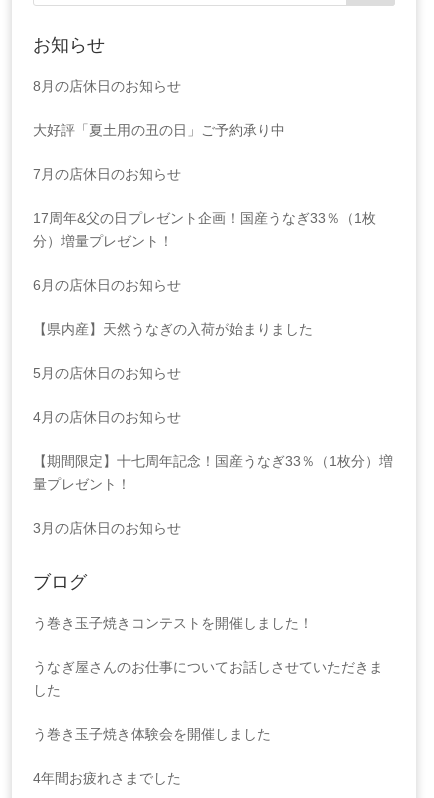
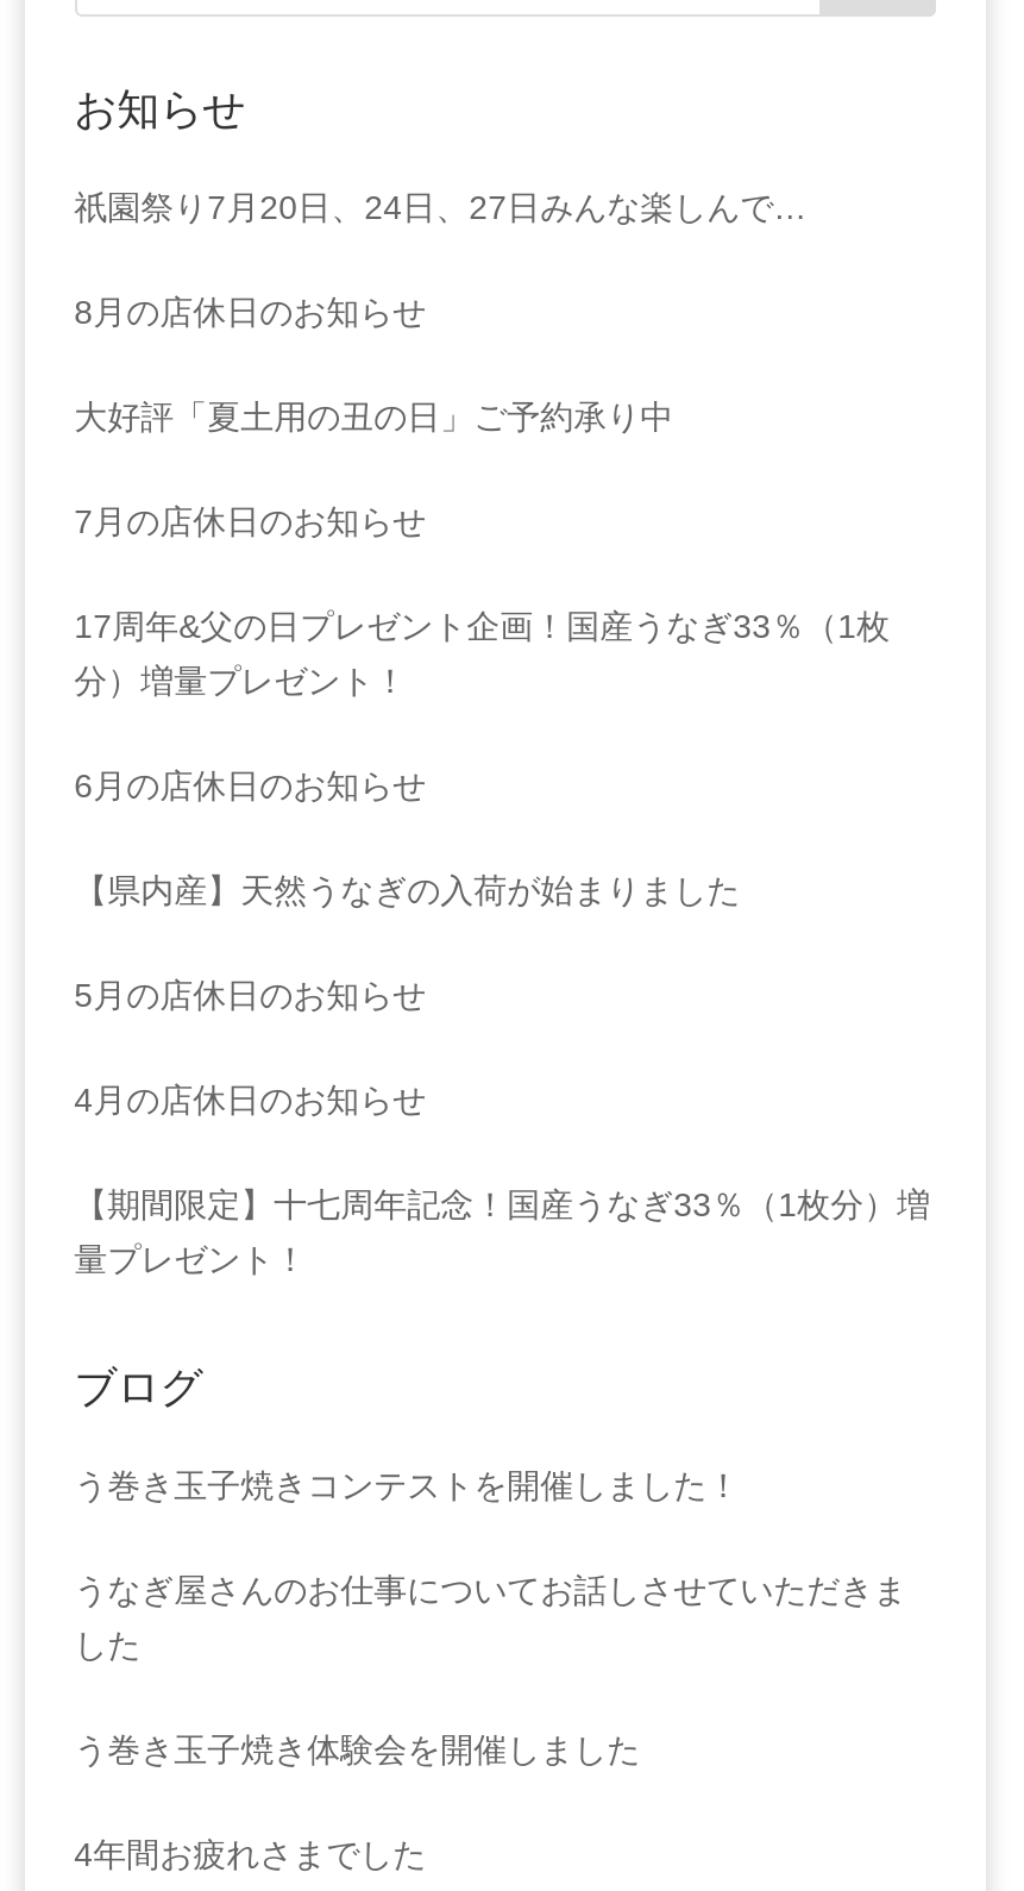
none -> [74,188,807,226] 祇園祭り7月20日、24日、27日みんな楽しんで…
moved [33,78,393,492] -> [74,292,930,1278]: 8月の店休日のお知らせ | 大好評「夏土用の丑の日」ご予約承り中 | 7月の店休日のお知らせ | ... | 【期間限定】十七周年記念！国産うなぎ33％（1枚分）増 | 量プレゼント！
[33,520,181,536] 3月の店休日のお知らせ -> none

